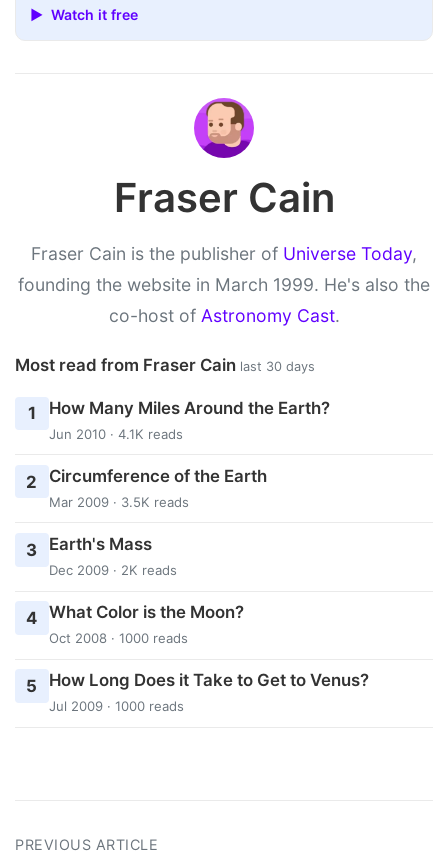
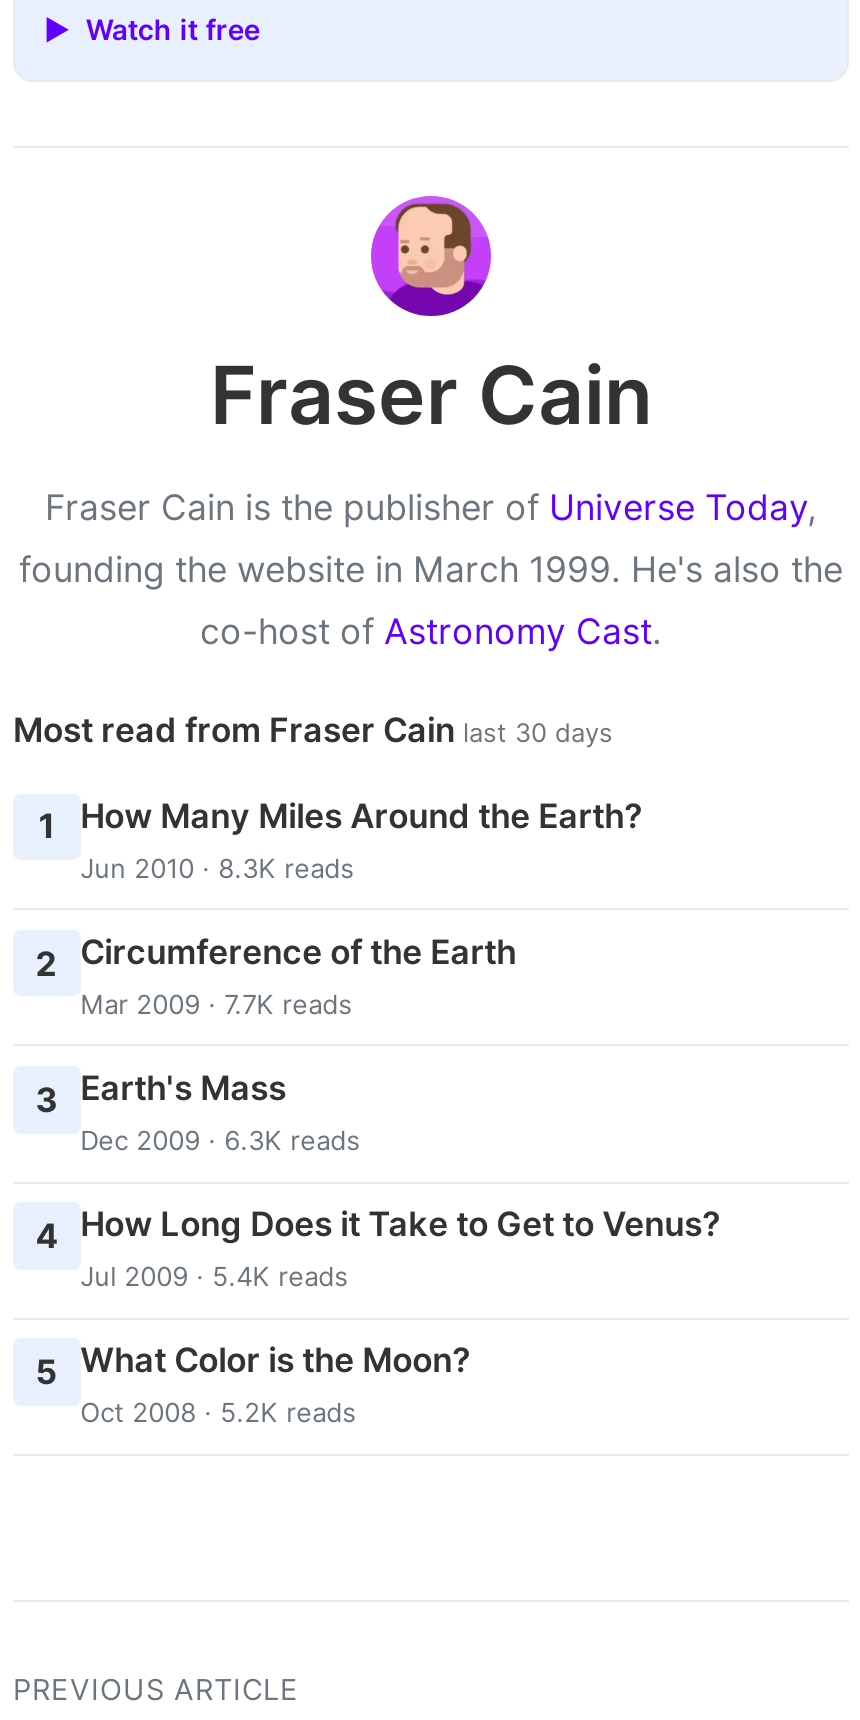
[49,425,183,441] Jun 2010 · 4.1K reads -> [80,851,354,883] Jun 2010 · 8.3K reads
[49,494,189,510] Mar 2009 · 3.5K reads -> [80,987,352,1019] Mar 2009 · 7.7K reads
[49,562,177,578] Dec 2009 · 2K reads -> [80,1124,360,1156] Dec 2009 · 6.3K reads
[26,602,244,646] 4 What Color is the Moon? | Oct 2008 · 1000 reads -> [36,1204,720,1292] 4 How Long Does it Take to Get to Venus? | Jul 2009 · 5.4K reads
[26,670,369,714] 5 How Long Does it Take to Get to Venus? | Jul 2009 · 1000 reads -> [36,1341,470,1429] 5 What Color is the Moon? | Oct 2008 · 5.2K reads

